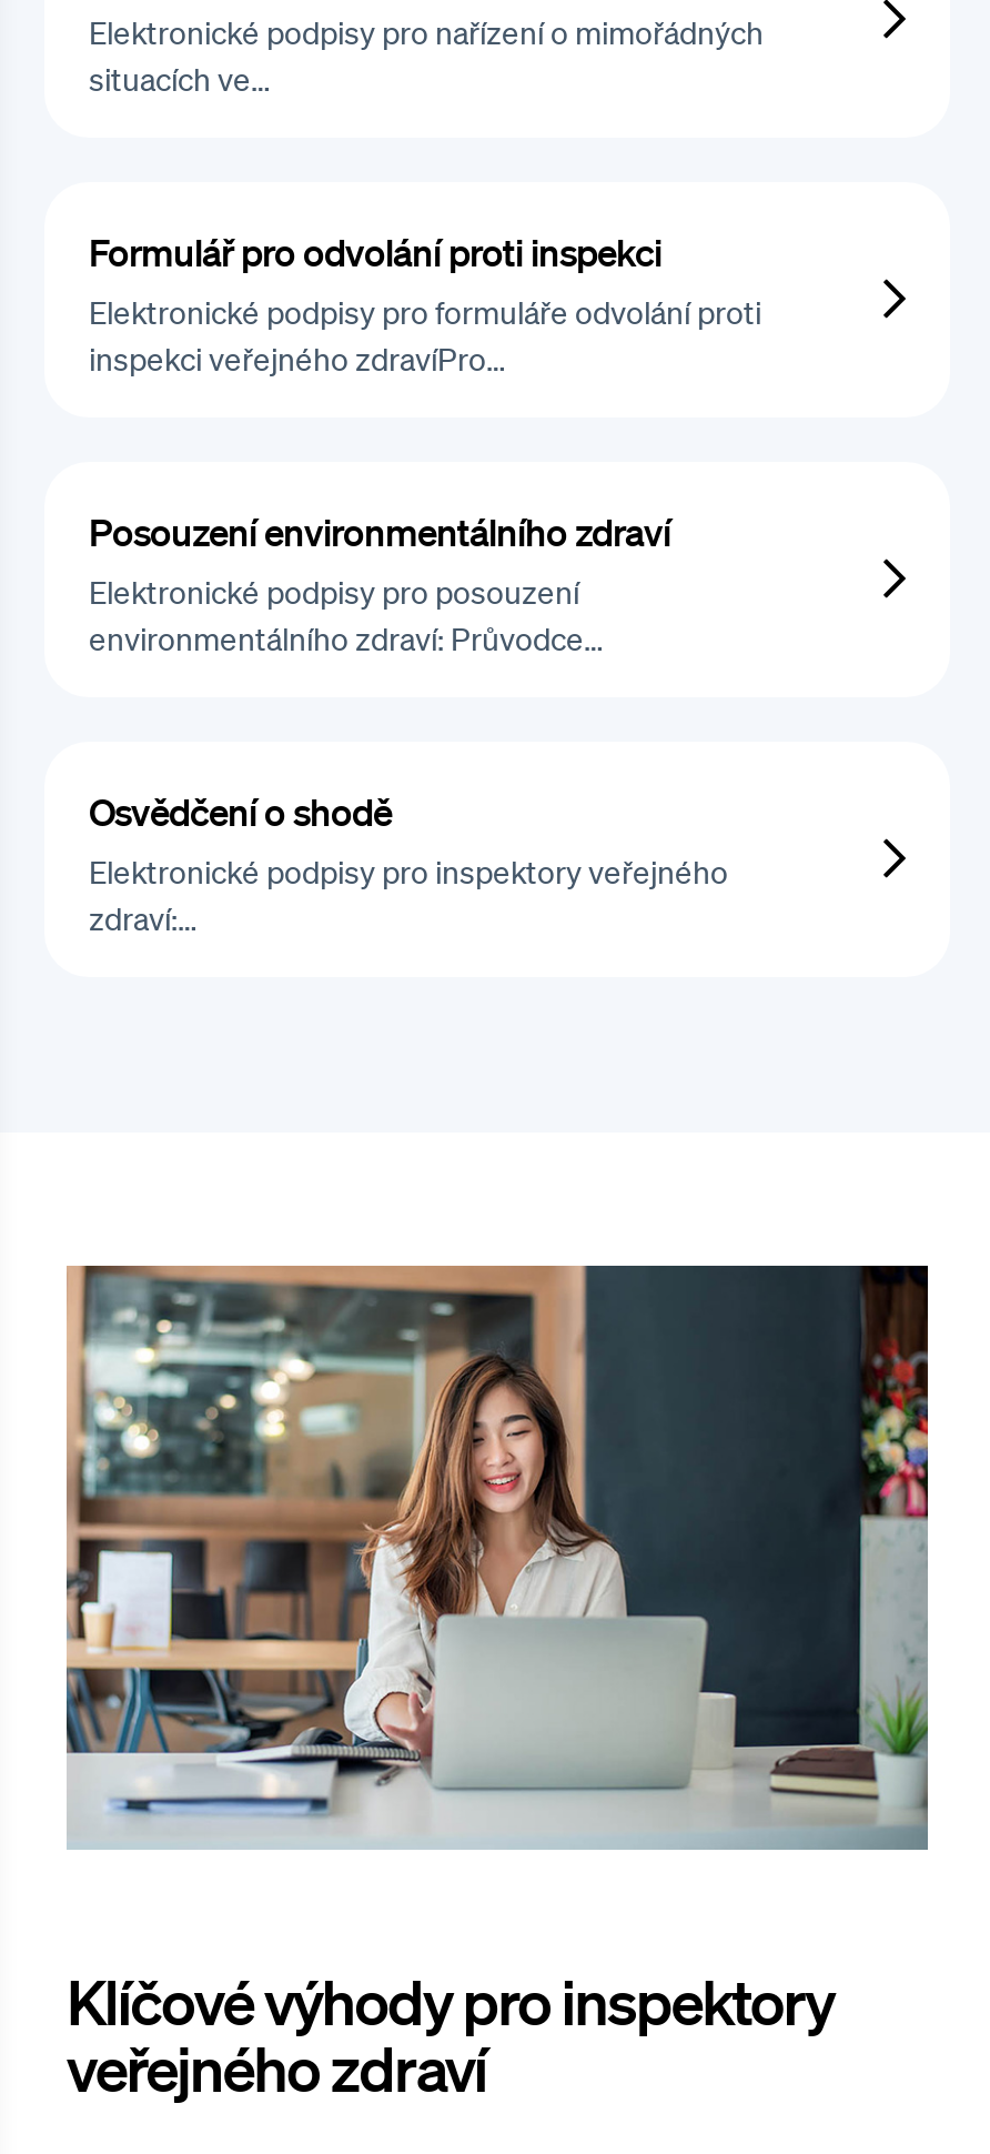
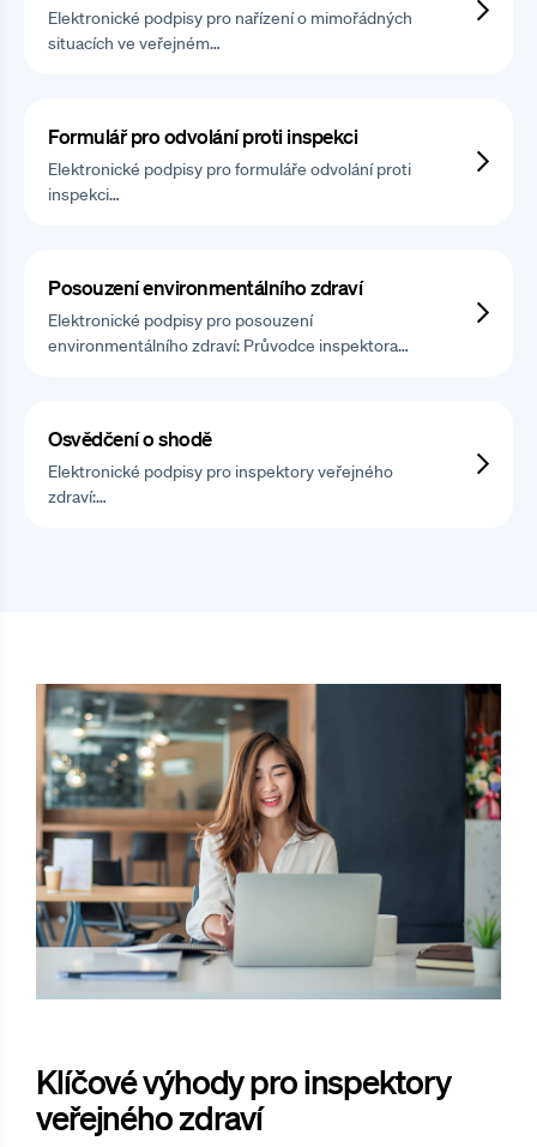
[89,60,271,99] situacích ve… -> [48,32,221,54] situacích ve veřejném…
[89,339,506,379] inspekci veřejného zdravíPro… -> [48,183,120,205] inspekci…
[89,619,604,659] environmentálního zdraví: Průvodce… -> [48,335,409,356] environmentálního zdraví: Průvodce inspektora…

